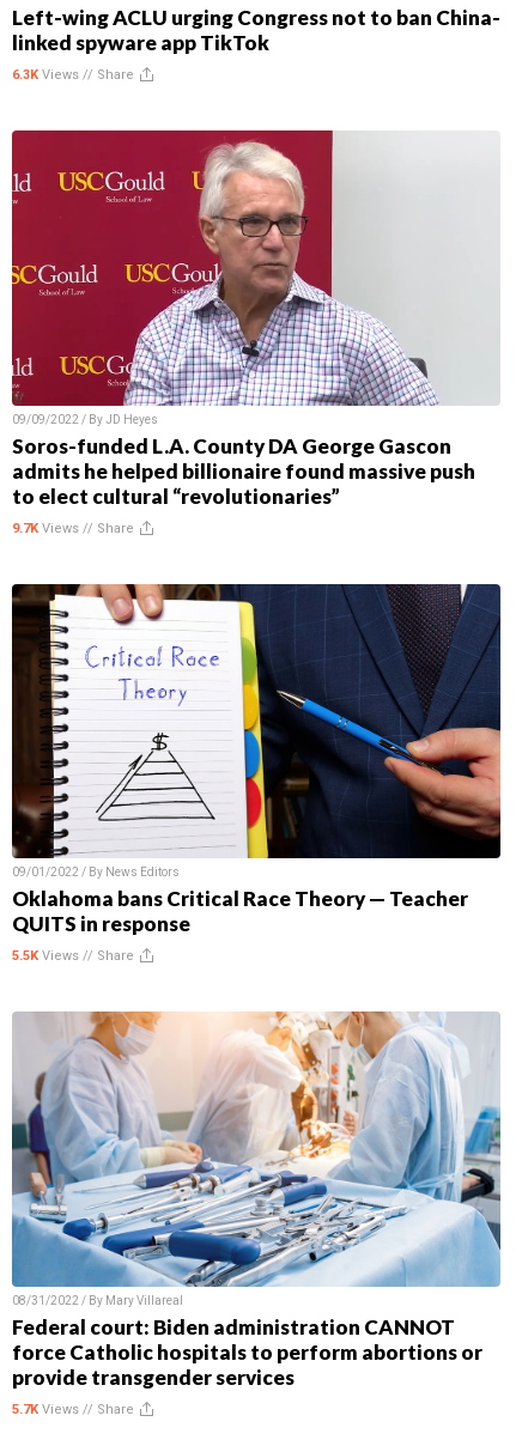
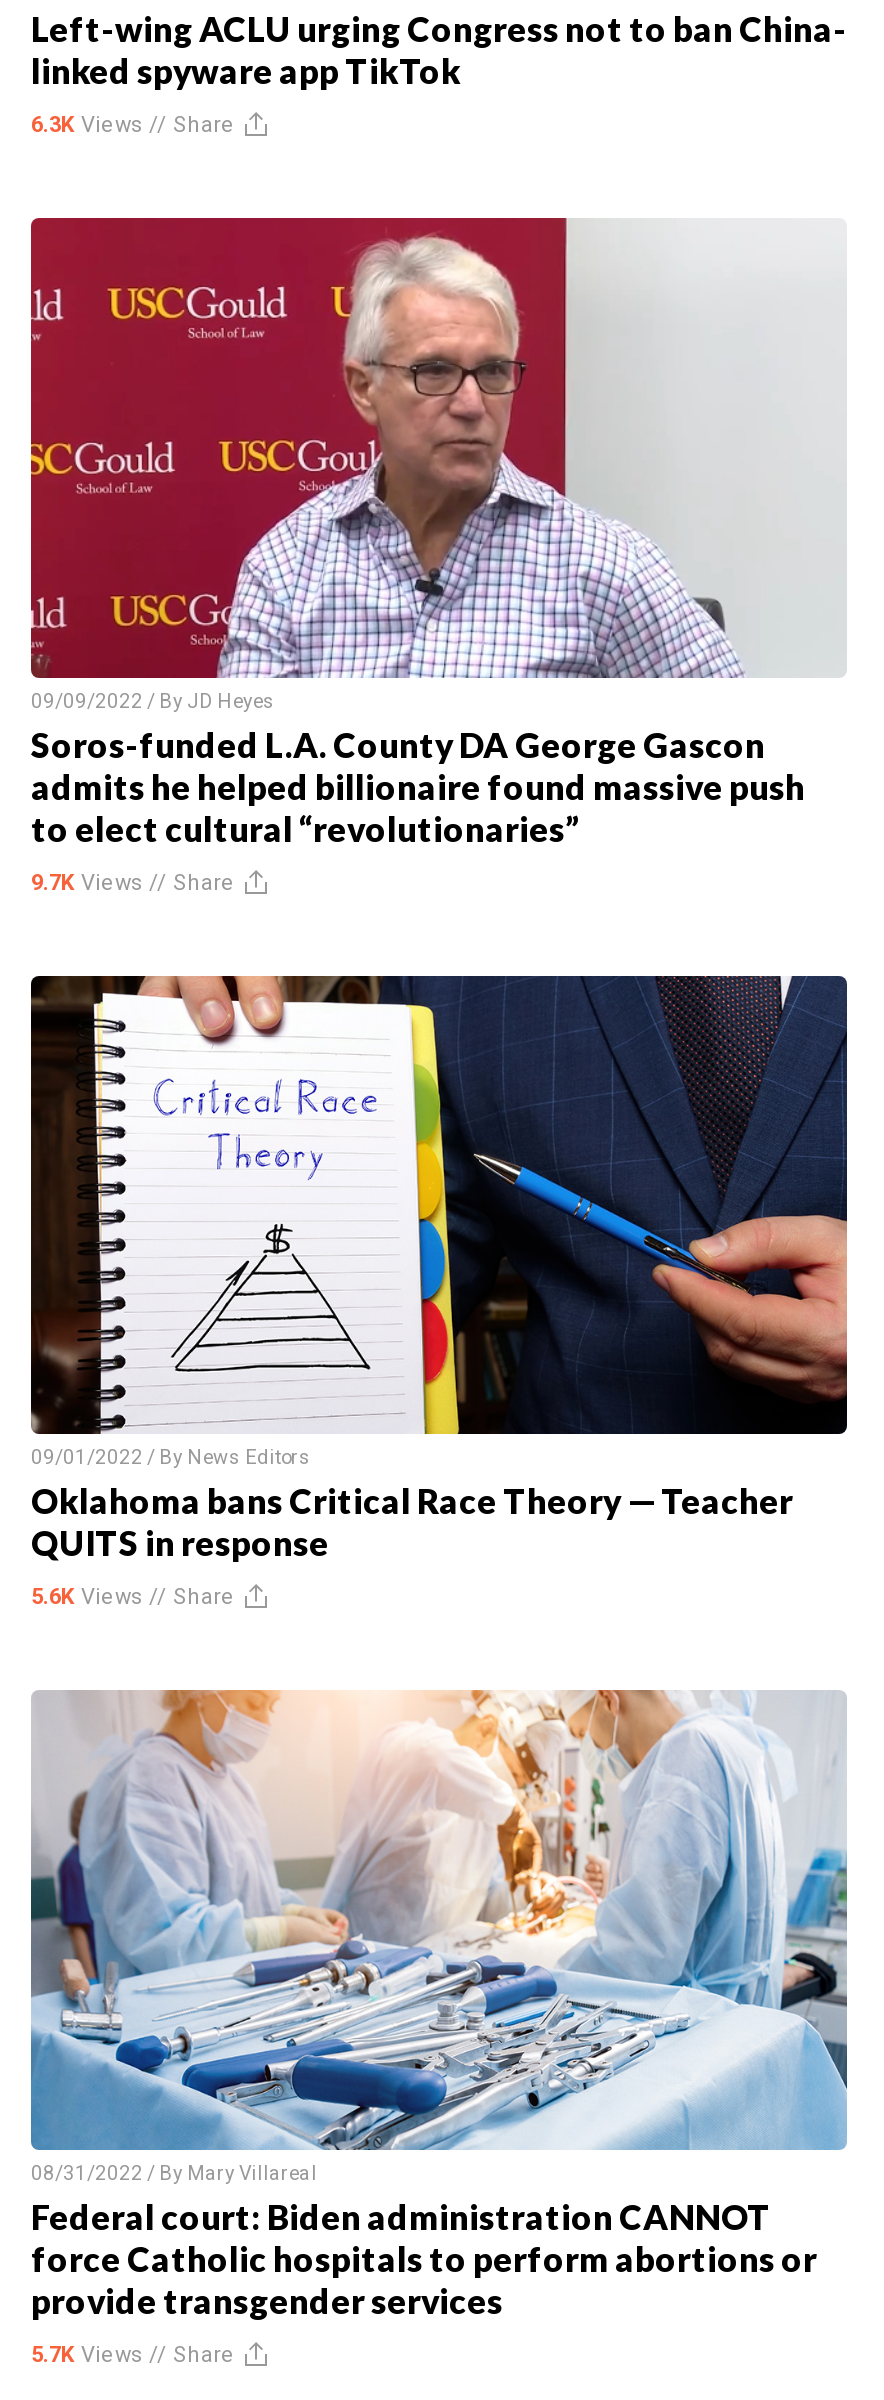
[12,948,134,964] 5.5K Views // Share -> [31,1584,235,1610] 5.6K Views // Share

